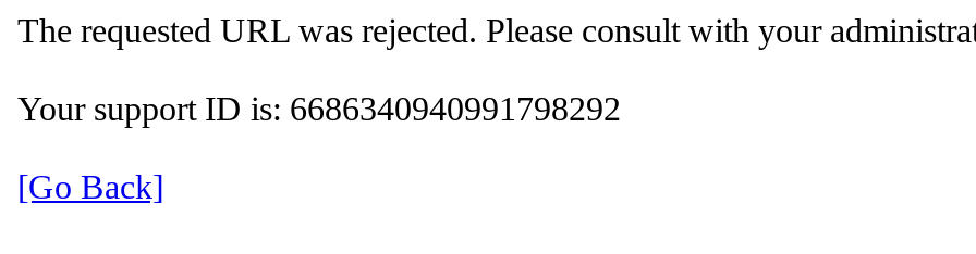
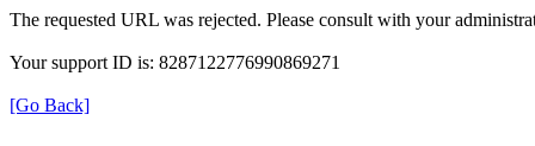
[17,90,621,127] Your support ID is: 6686340940991798292 -> [10,52,340,72] Your support ID is: 8287122776990869271

